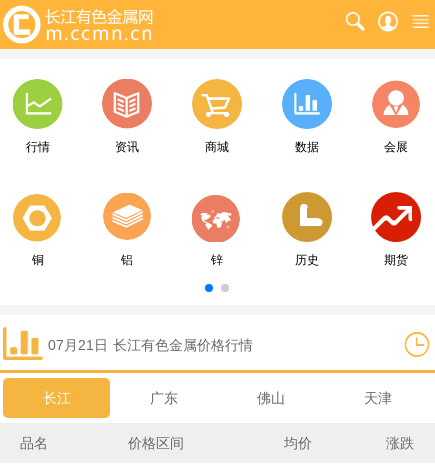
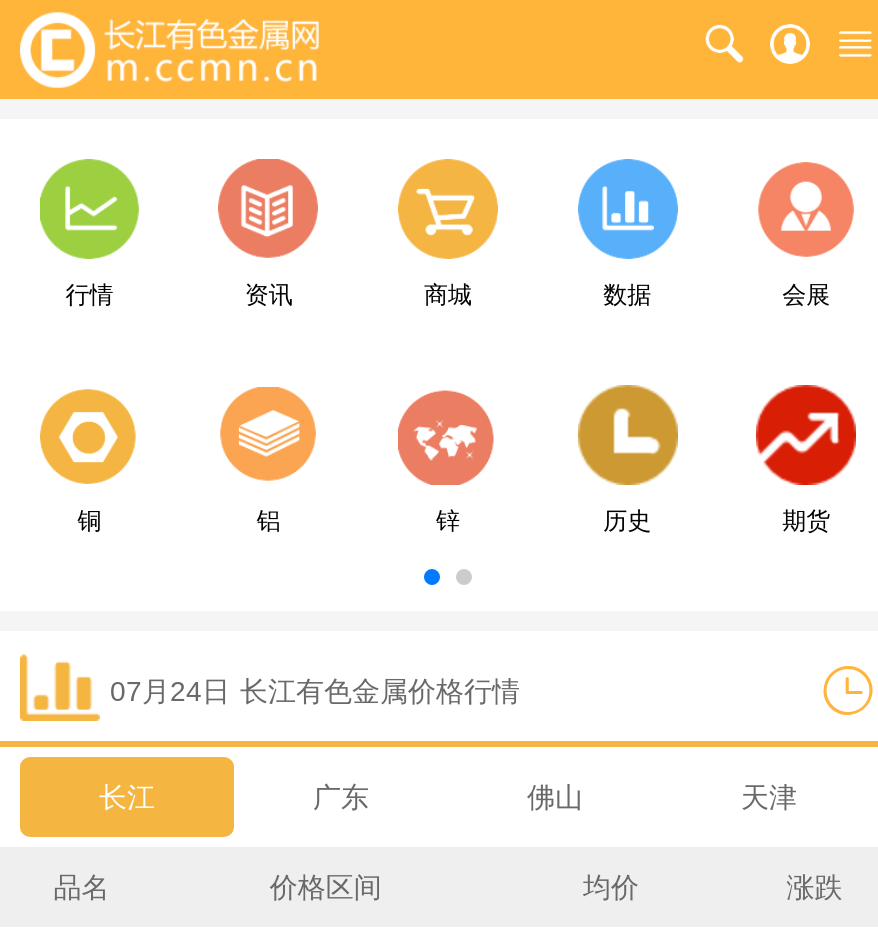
[48,337,253,353] 07月21日 长江有色金属价格行情 -> [110,675,520,707] 07月24日 长江有色金属价格行情

